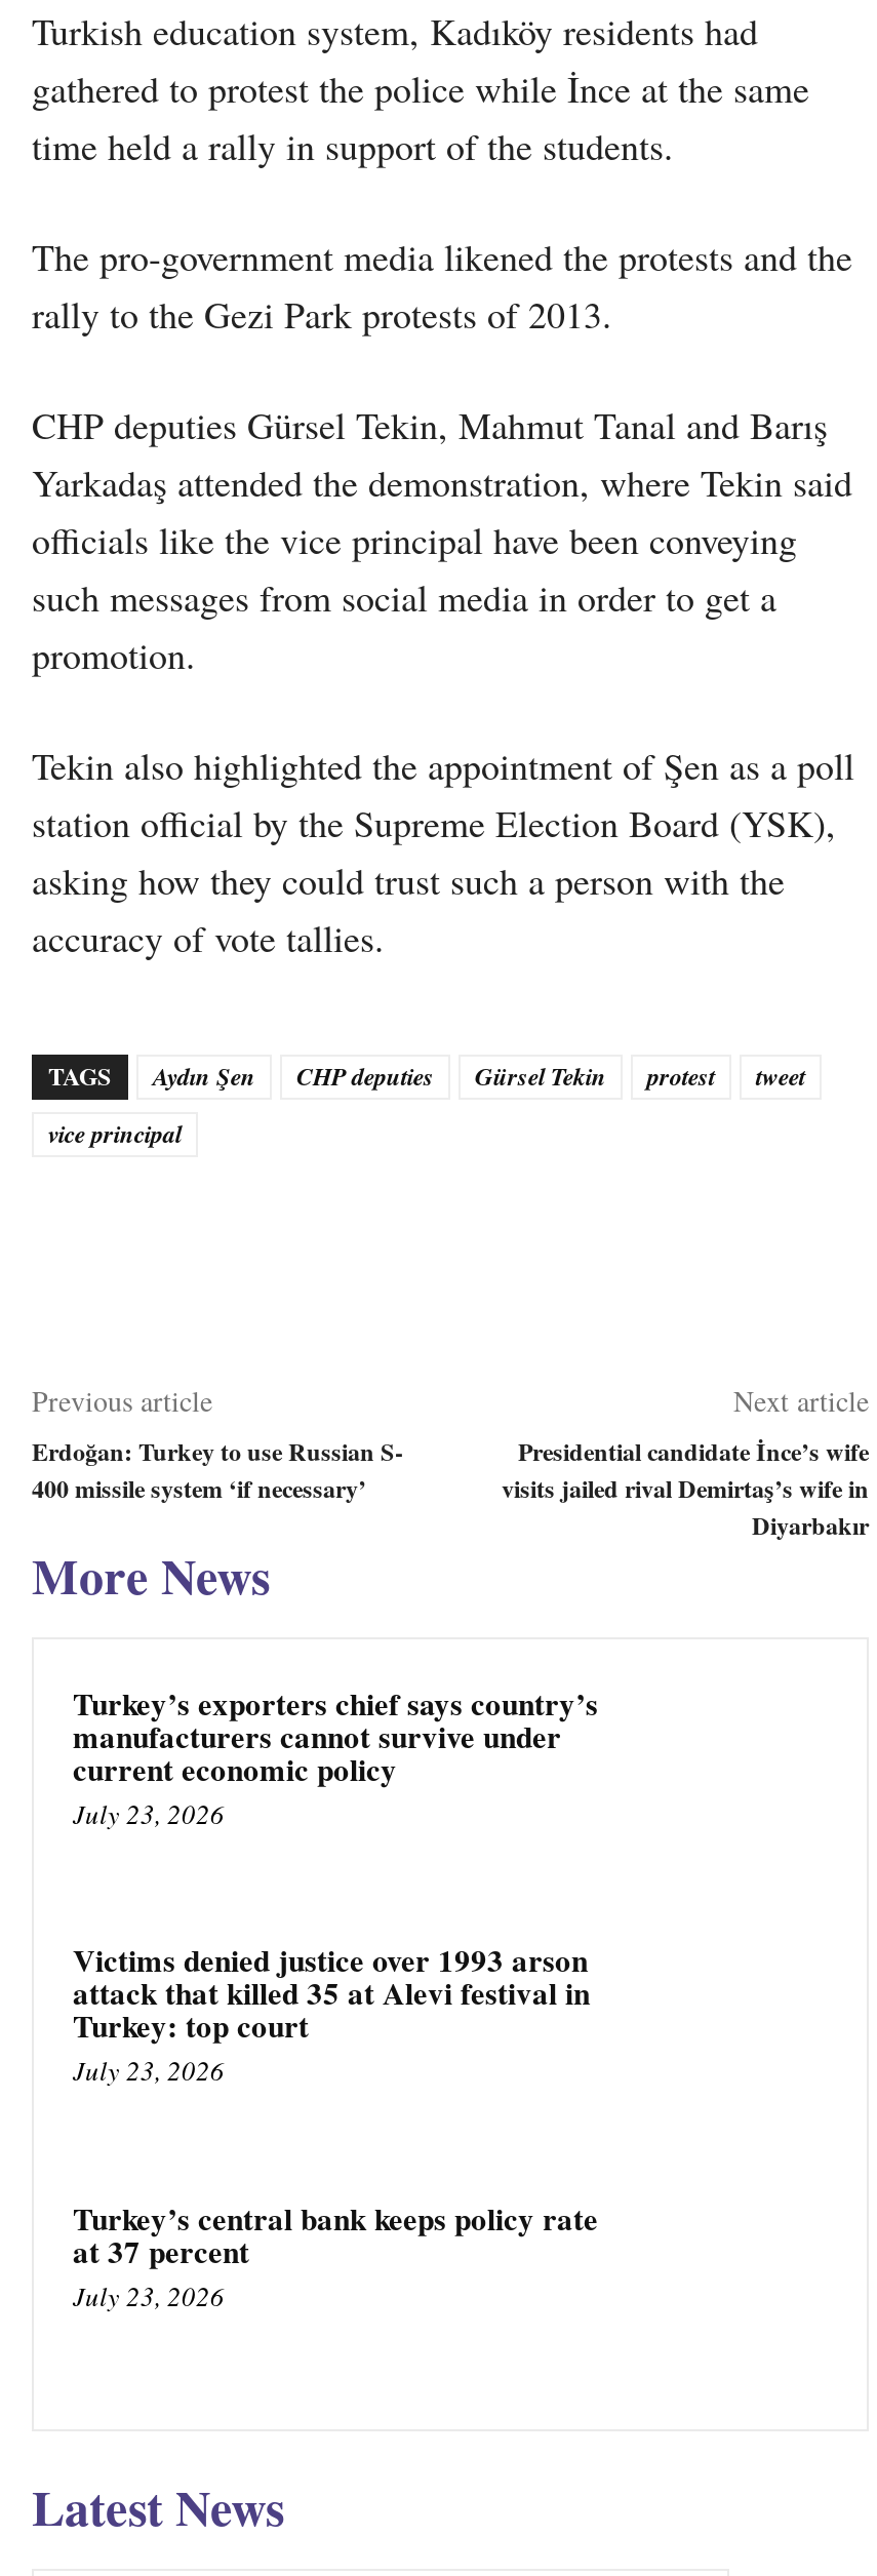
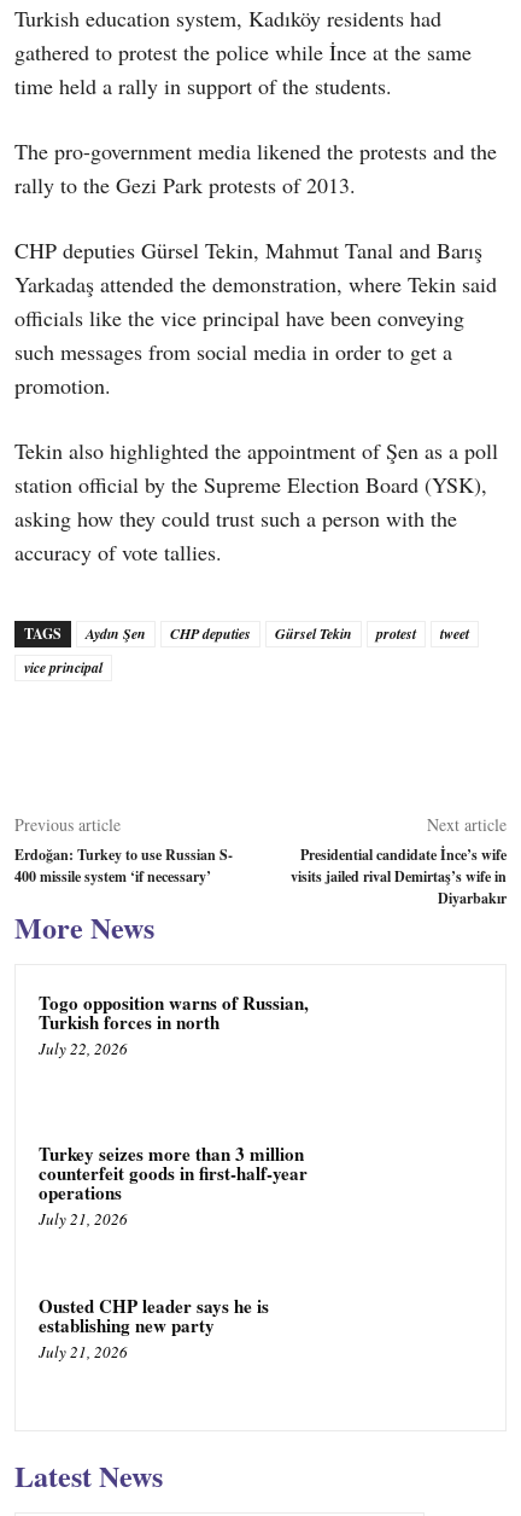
[73,1680,598,1832] Turkey’s exporters chief says country’s | manufacturers cannot survive under | current economic policy | July 23, 2026 -> [39,989,309,1059] Togo opposition warns of Russian, | Turkish forces in north | July 22, 2026
[73,1938,590,2090] Victims denied justice over 1993 arson | attack that killed 35 at Alevi festival in | Turkey: top court | July 23, 2026 -> [39,1141,308,1230] Turkey seizes more than 3 million | counterfeit goods in first-half-year | operations | July 21, 2026
[73,2196,598,2315] Turkey’s central bank keeps policy rate | at 37 percent | July 23, 2026 -> [39,1293,269,1363] Ousted CHP leader says he is | establishing new party | July 21, 2026

